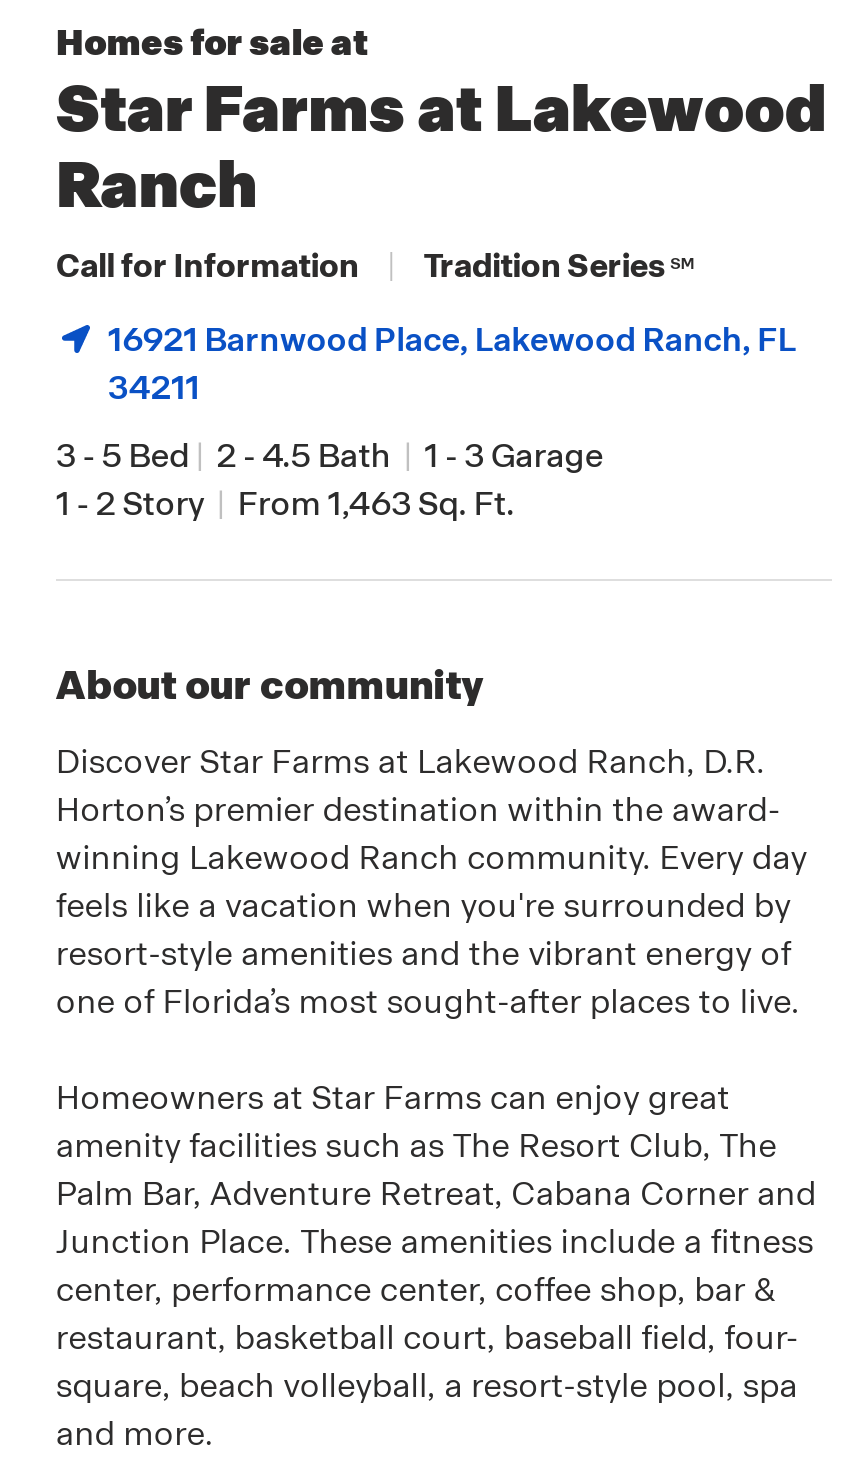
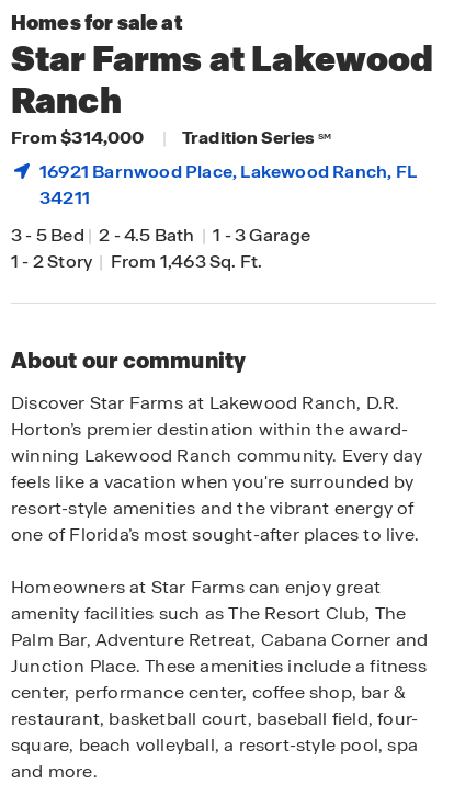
[56,245,359,287] Call for Information -> [11,126,147,149] From $314,000

